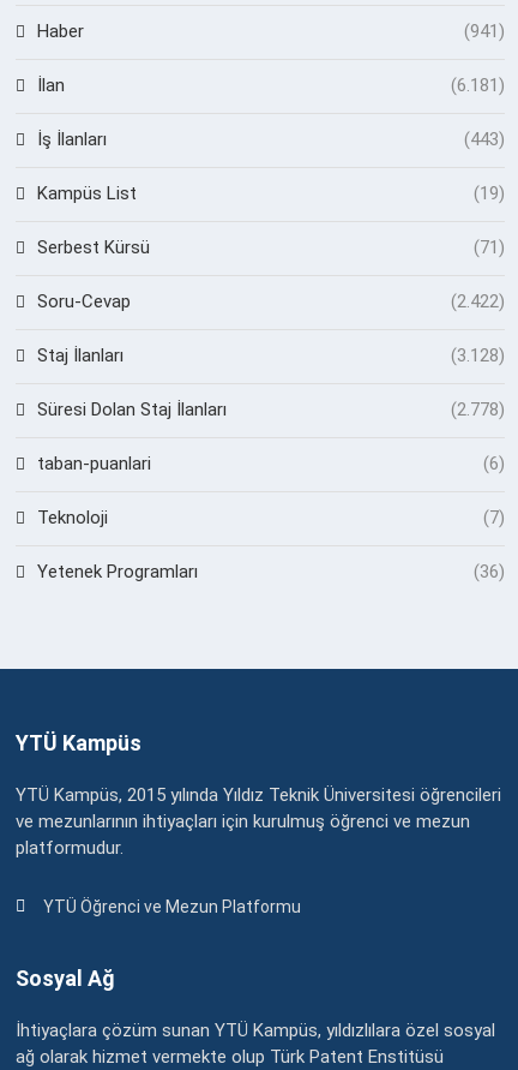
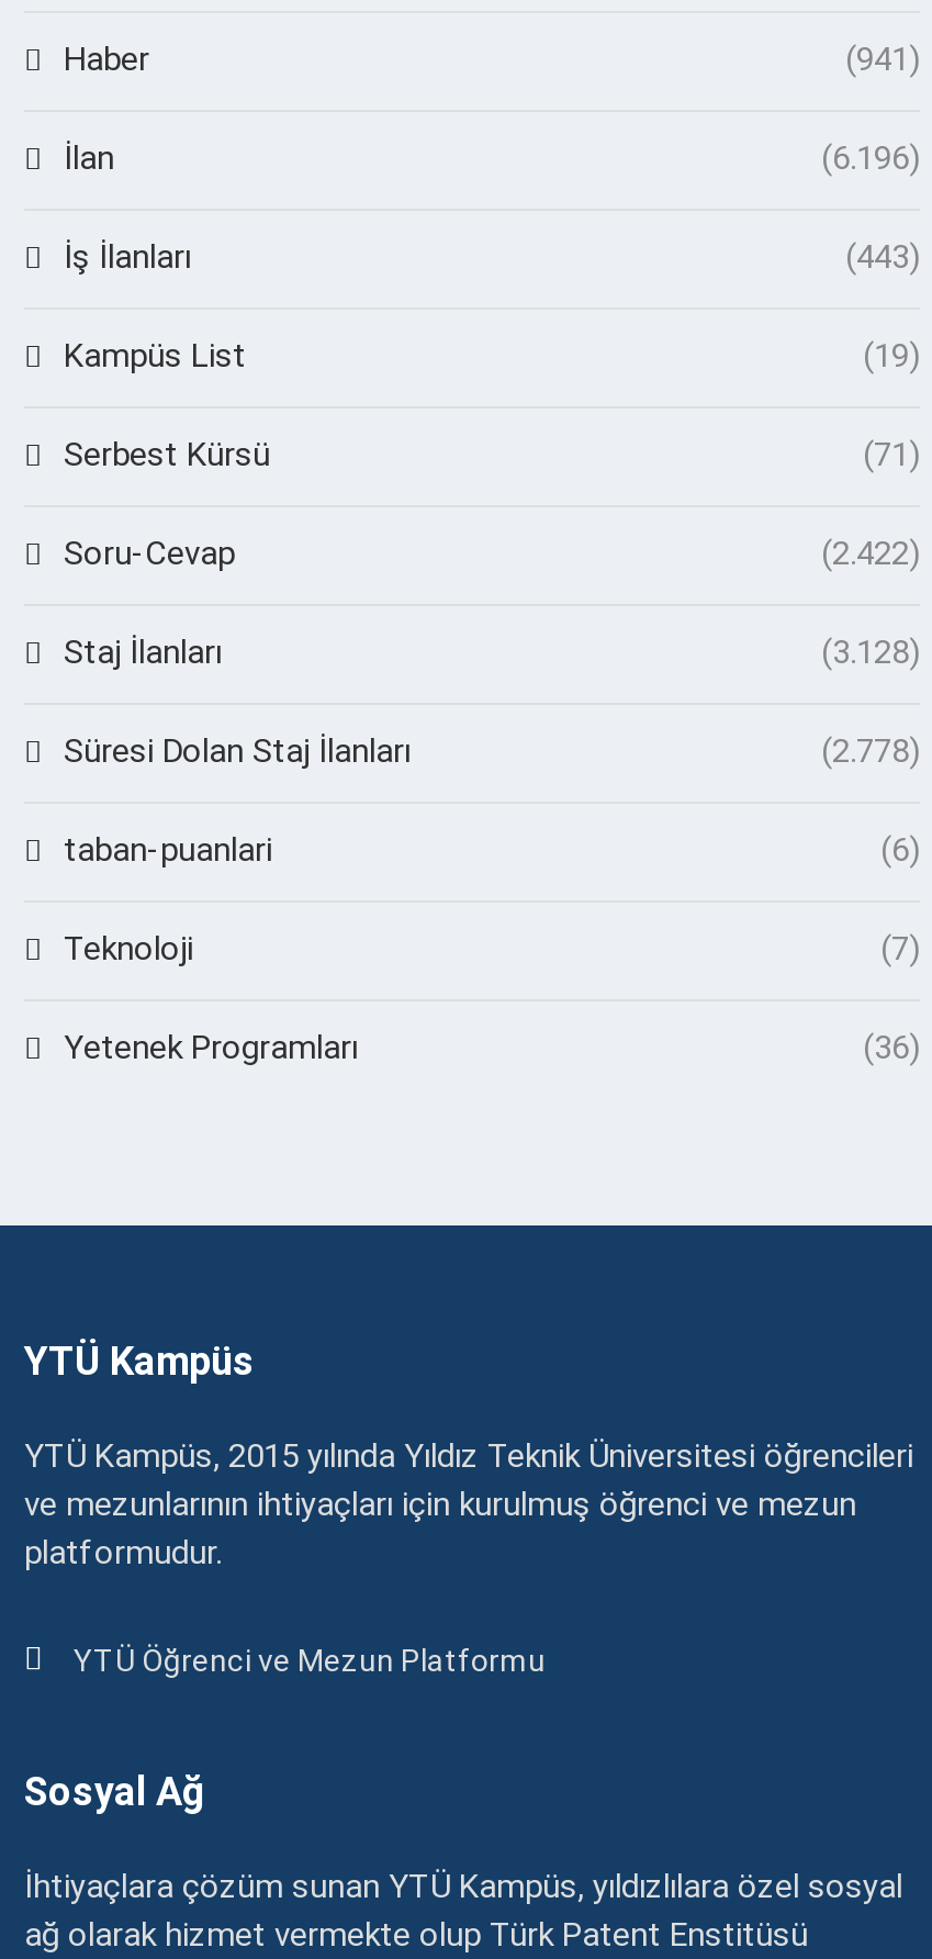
[451,74,505,96] (6.181) -> [821,137,920,177] (6.196)

